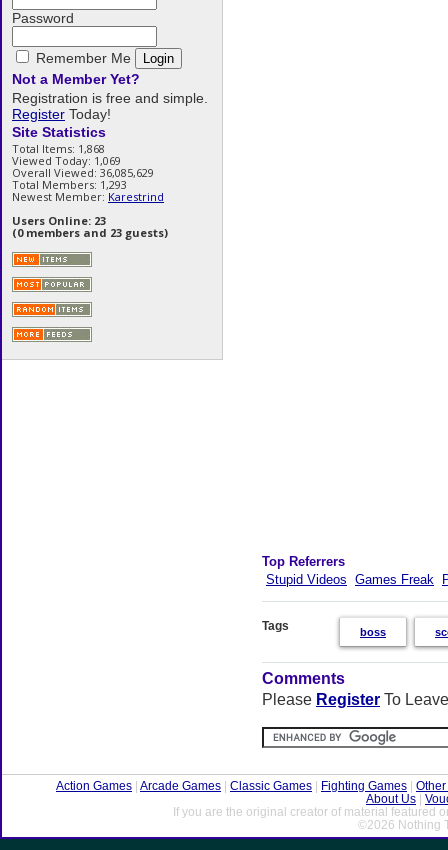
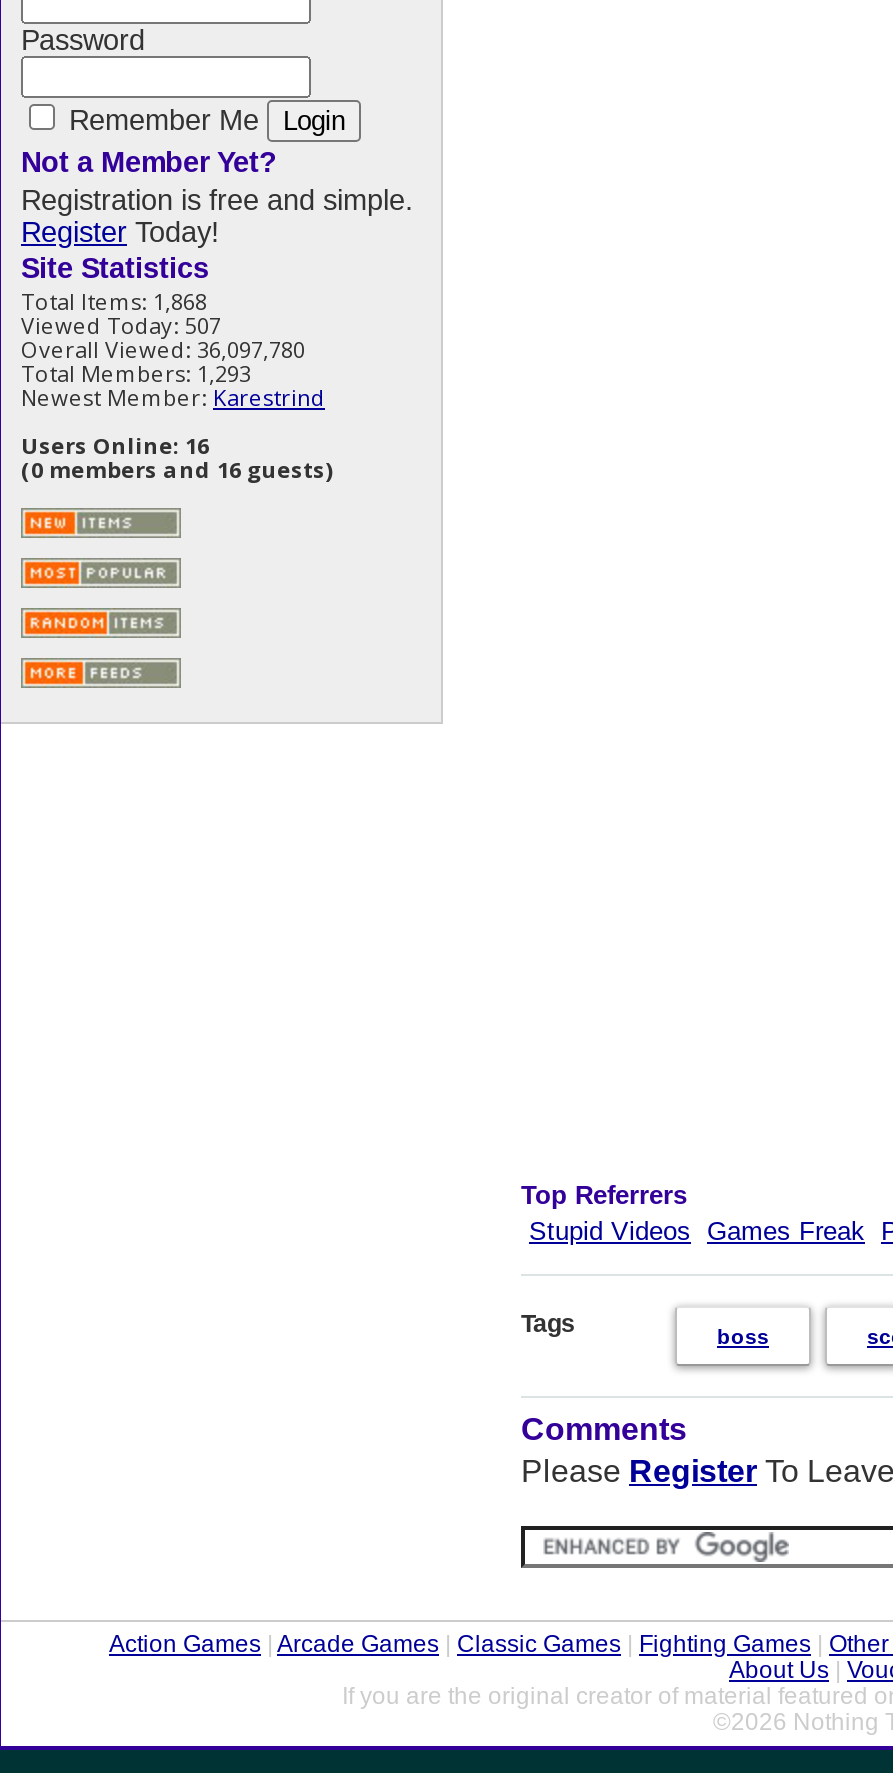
[12,153,121,168] Viewed Today: 1,069 -> [21,310,221,340] Viewed Today: 507
[12,165,154,180] Overall Viewed: 36,085,629 -> [21,334,305,364] Overall Viewed: 36,097,780
[12,213,106,228] Users Online: 23 -> [21,430,209,460] Users Online: 16
[12,225,168,240] (0 members and 23 guests) -> [21,454,333,484] (0 members and 16 guests)

